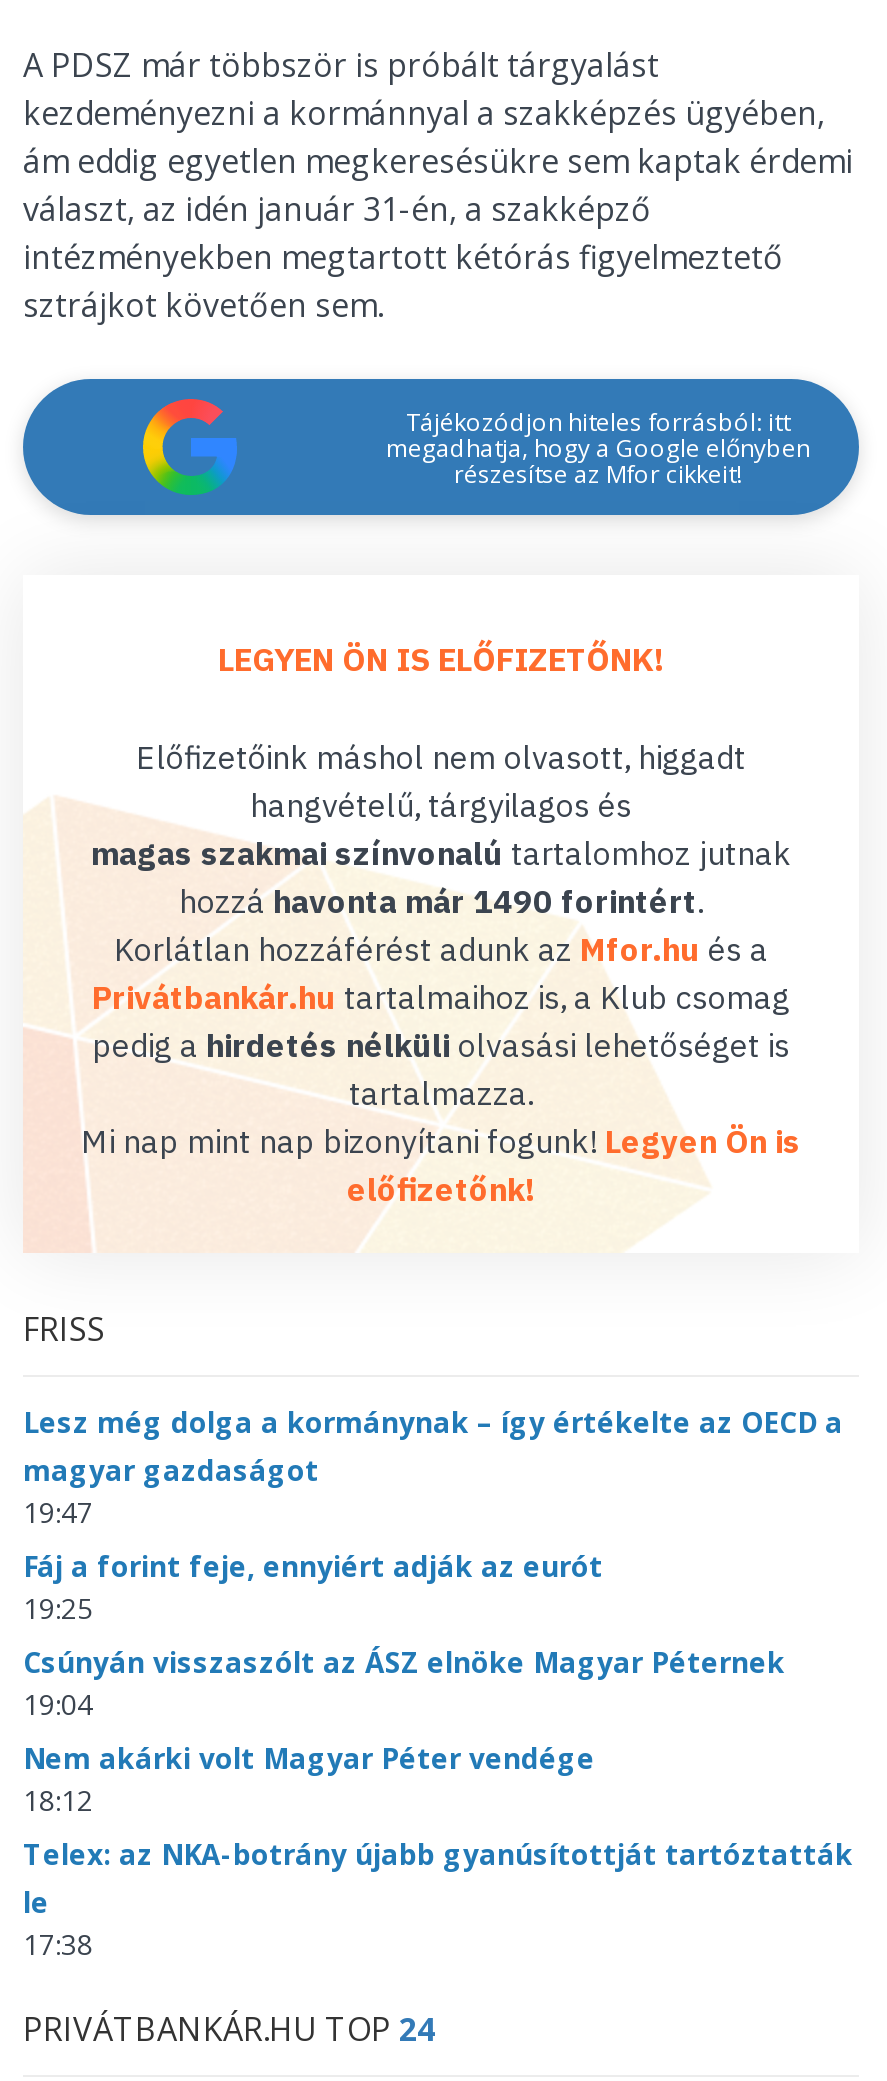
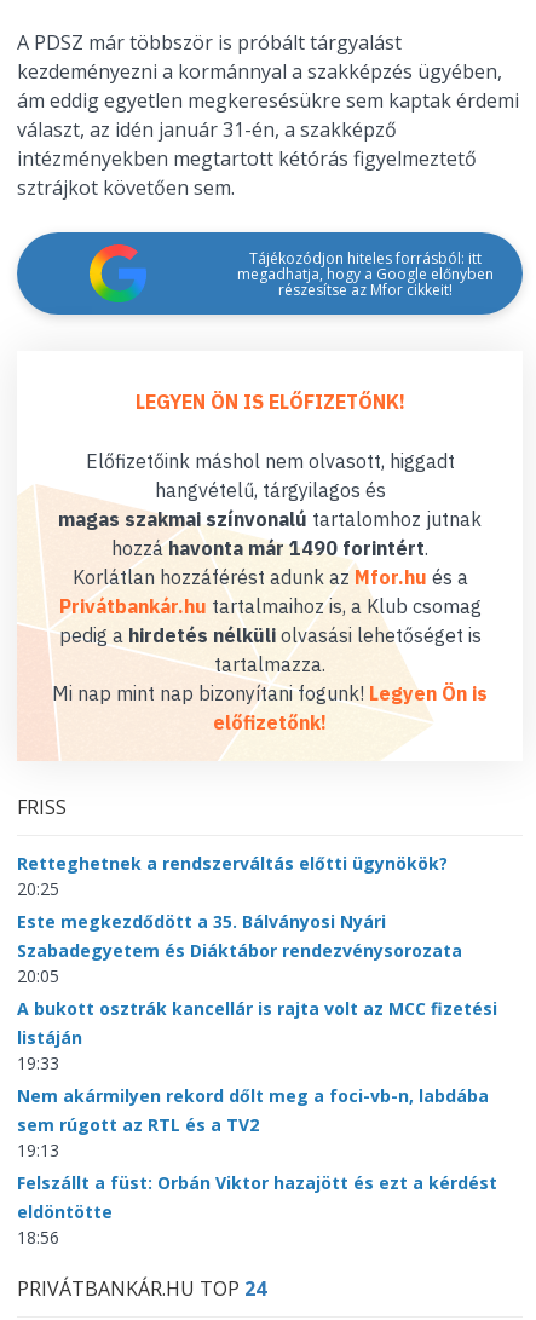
[23,1403,853,1963] Lesz még dolga a kormánynak – így értékelte az OECD a | magyar gazdaságot | 19:47 | Fáj a forint feje, ennyiért adják az eurót | 19:25 | Csúnyán visszaszólt az ÁSZ elnöke Magyar Péternek | 19:04 | Nem akárki volt Magyar Péter vendége | 18:12 | Telex: az NKA-botrány újabb gyanúsítottját tartóztatták | le | 17:38 -> [17,852,497,1249] Retteghetnek a rendszerváltás előtti ügynökök? | 20:25 | Este megkezdődött a 35. Bálványosi Nyári | Szabadegyetem és Diáktábor rendezvénysorozata | 20:05 | A bukott osztrák kancellár is rajta volt az MCC fizetési | listáján | 19:33 | Nem akármilyen rekord dőlt meg a foci-vb-n, labdába | sem rúgott az RTL és a TV2 | 19:13 | Felszállt a füst: Orbán Viktor hazajött és ezt a kérdést | eldöntötte | 18:56

